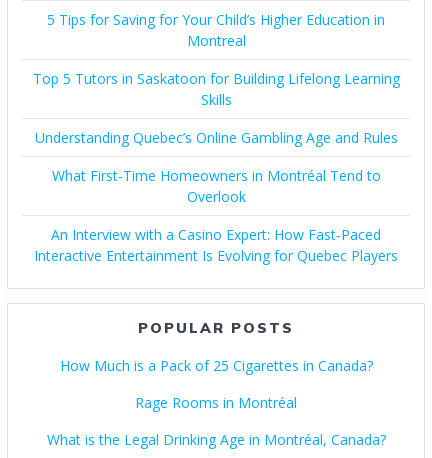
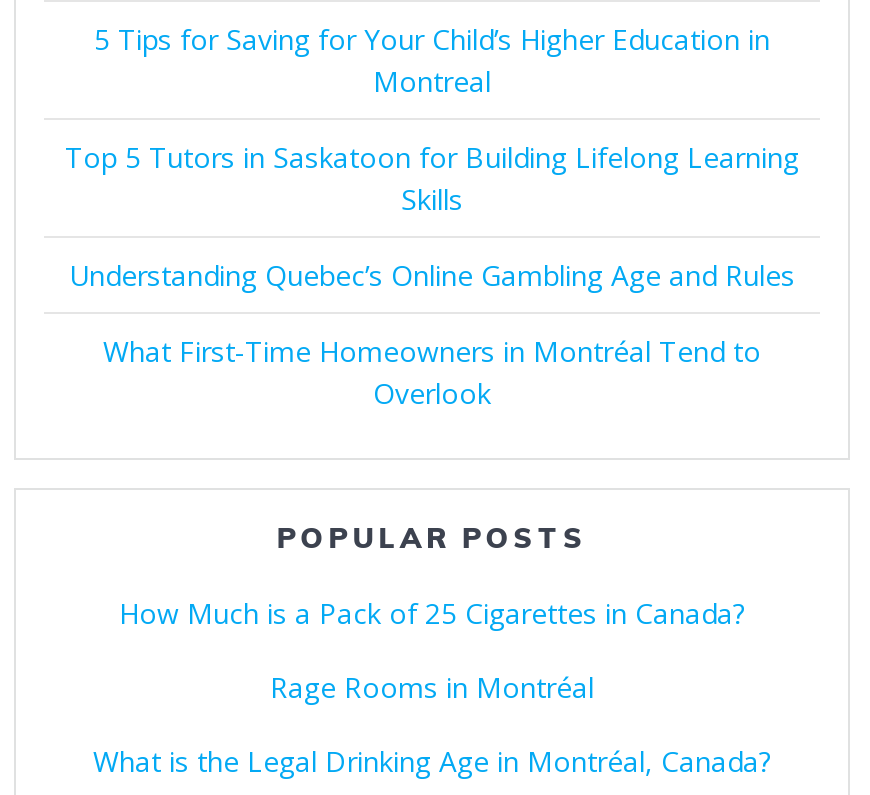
[34,225,398,265] An Interview with a Casino Expert: How Fast‑Paced | Interactive Entertainment Is Evolving for Quebec Players -> none

